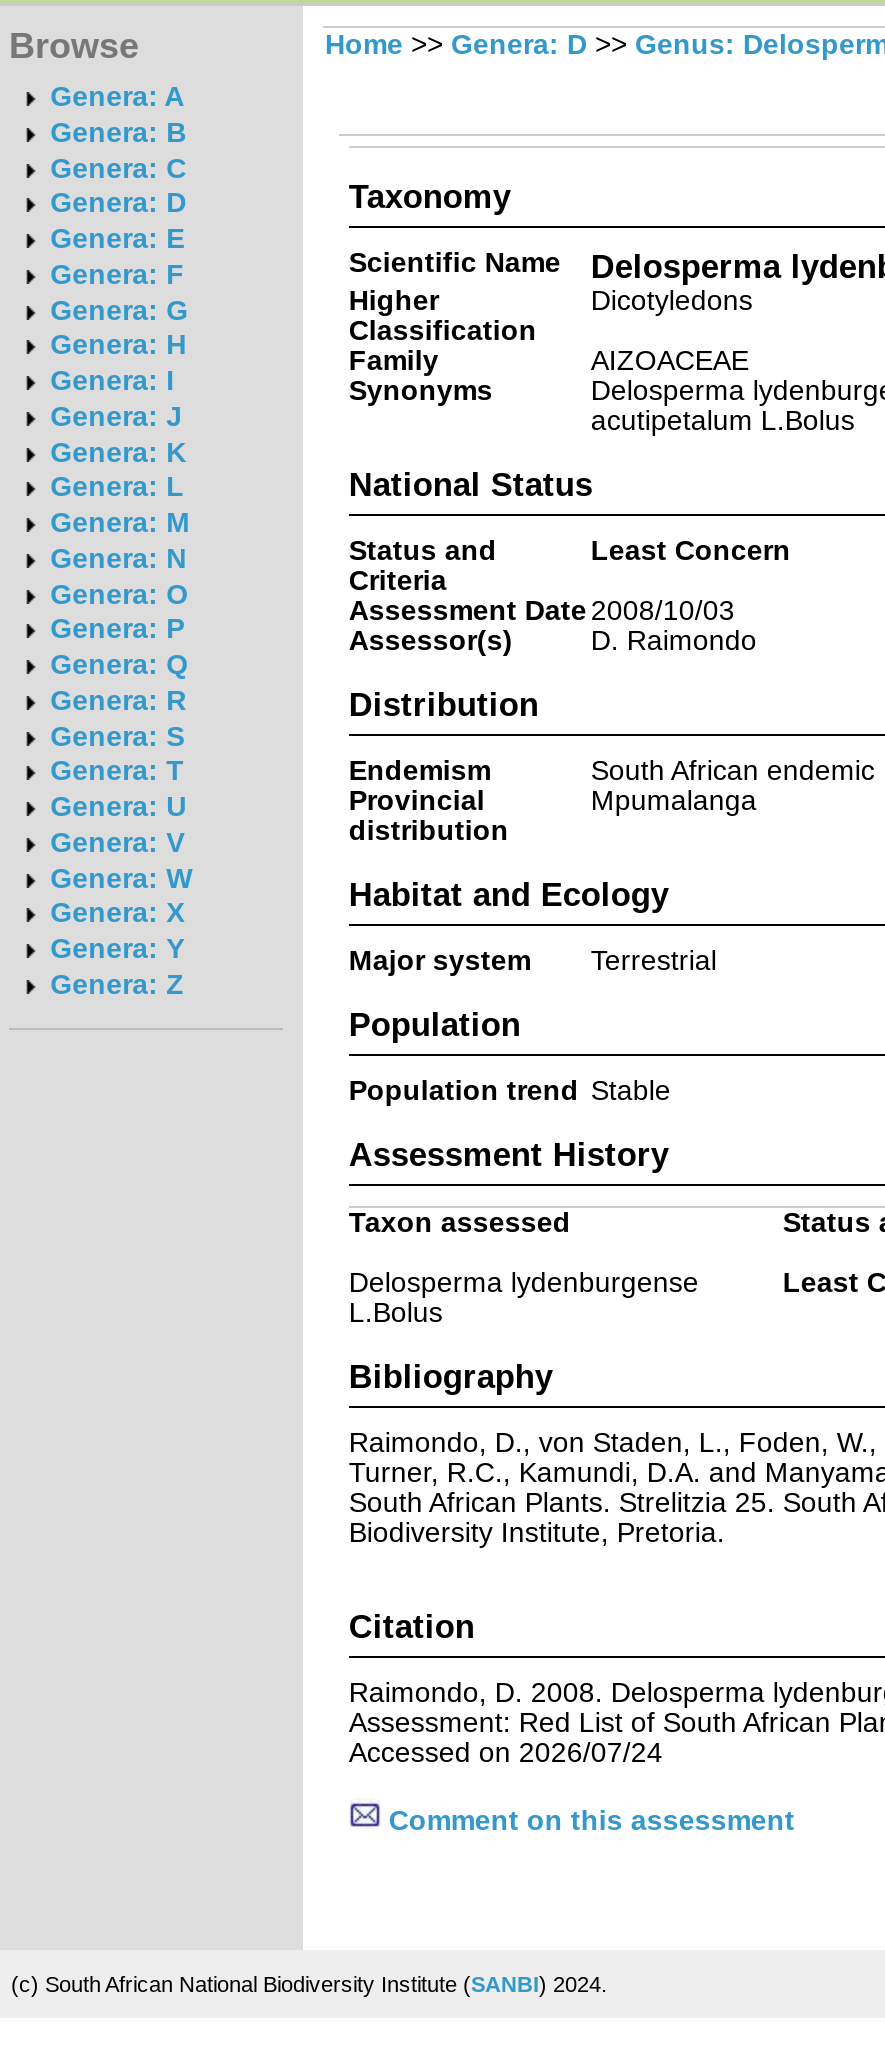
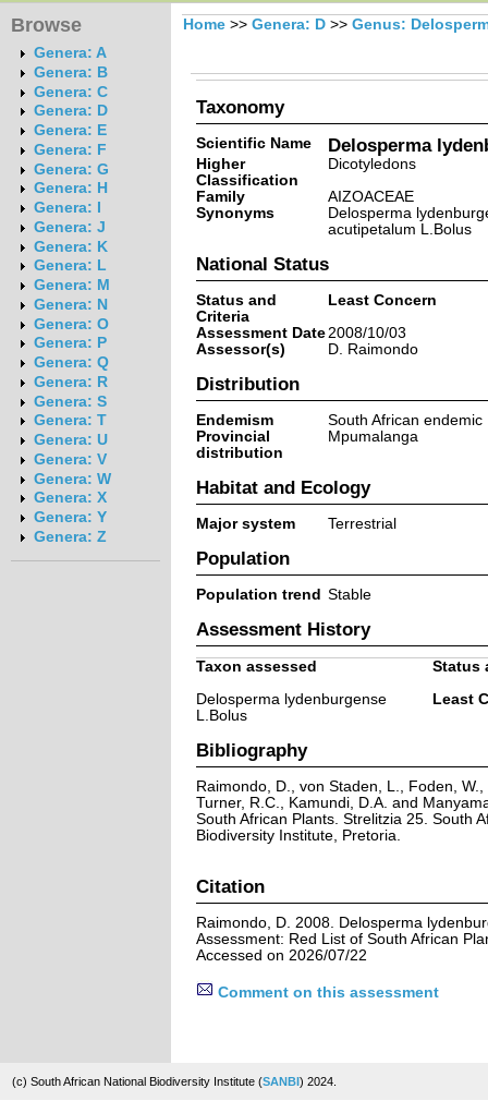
[349,1737,663,1767] Accessed on 2026/07/24 -> [196,947,367,963] Accessed on 2026/07/22

